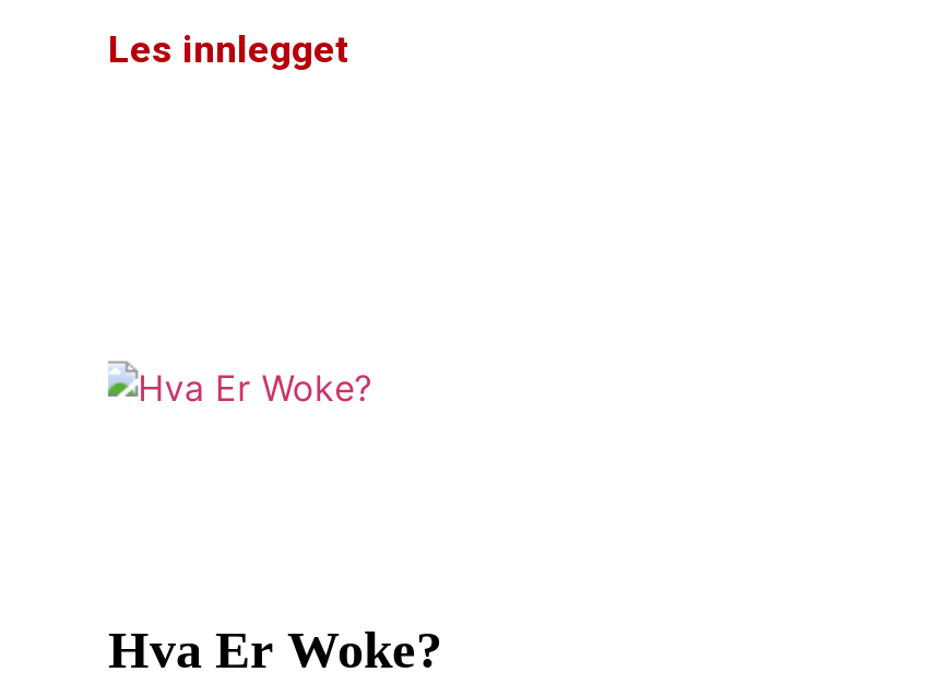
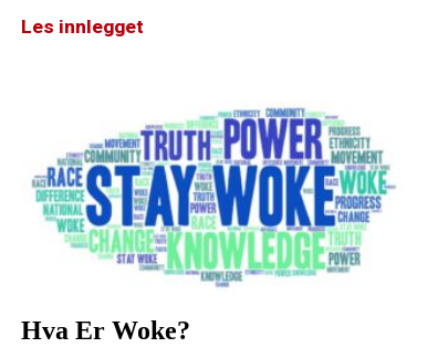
none -> [21,107,396,288] [image]

